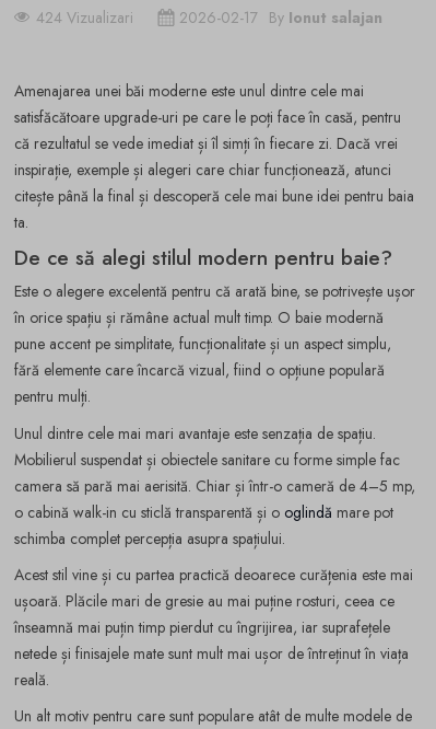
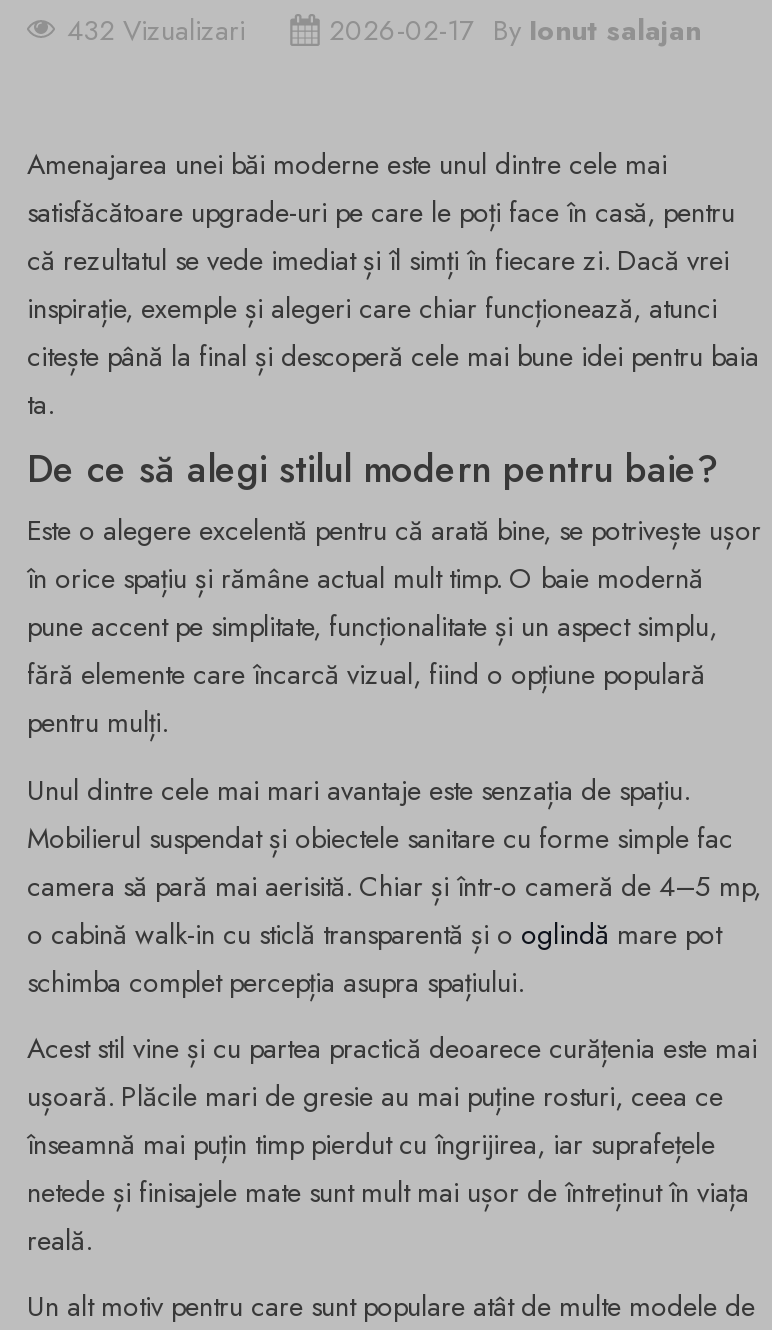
[36,7,133,29] 424 Vizualizari -> [67,11,245,51] 432 Vizualizari

